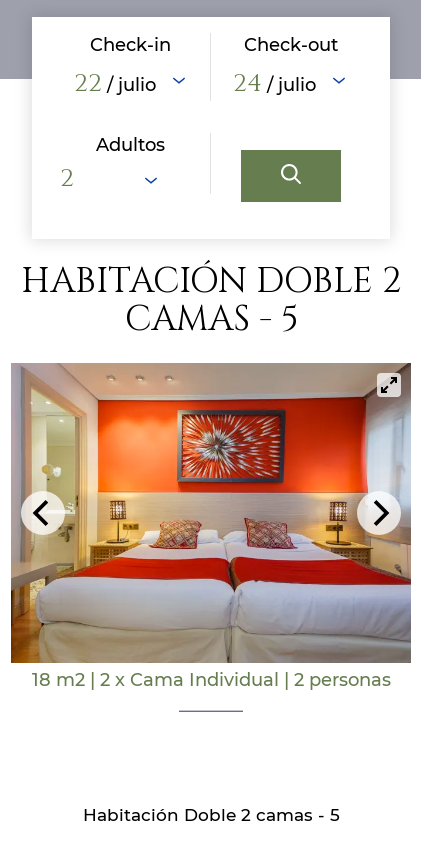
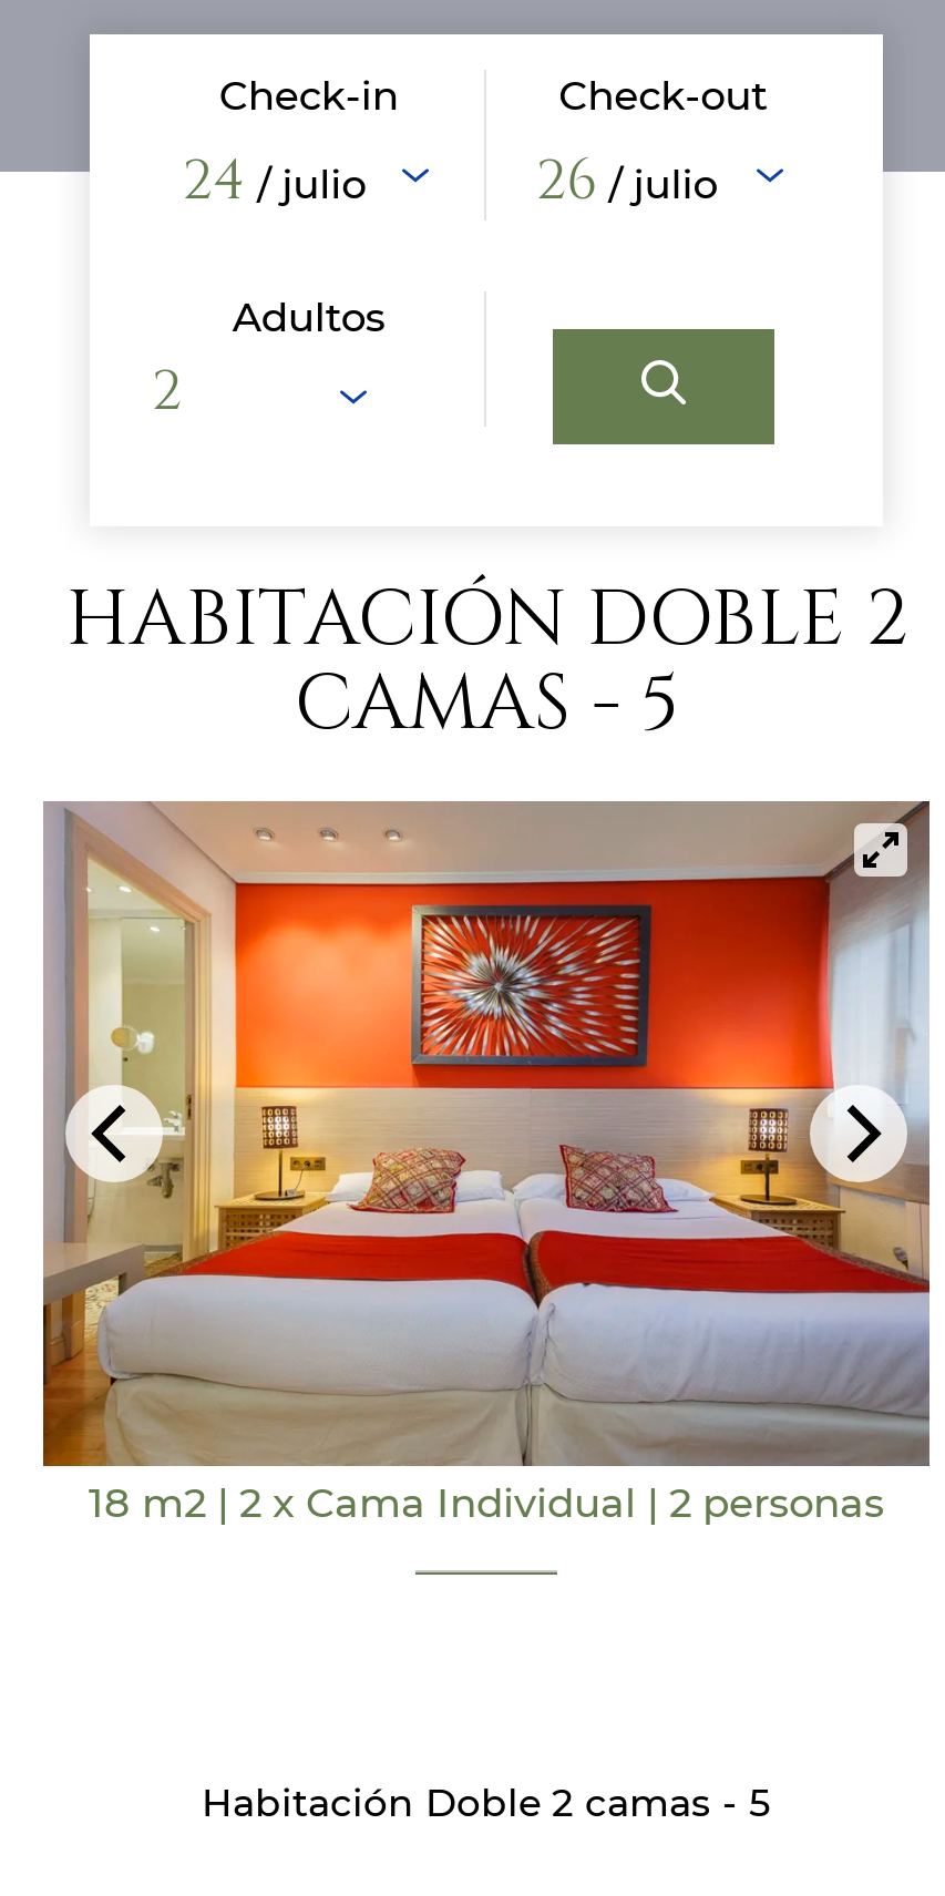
[74,67,156,100] 22 / julio -> [182,145,366,218] 24 / julio
[233,67,316,100] 24 / julio -> [536,145,717,218] 26 / julio

